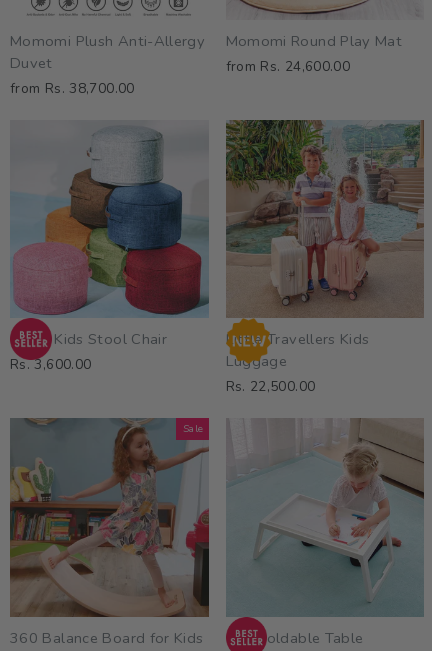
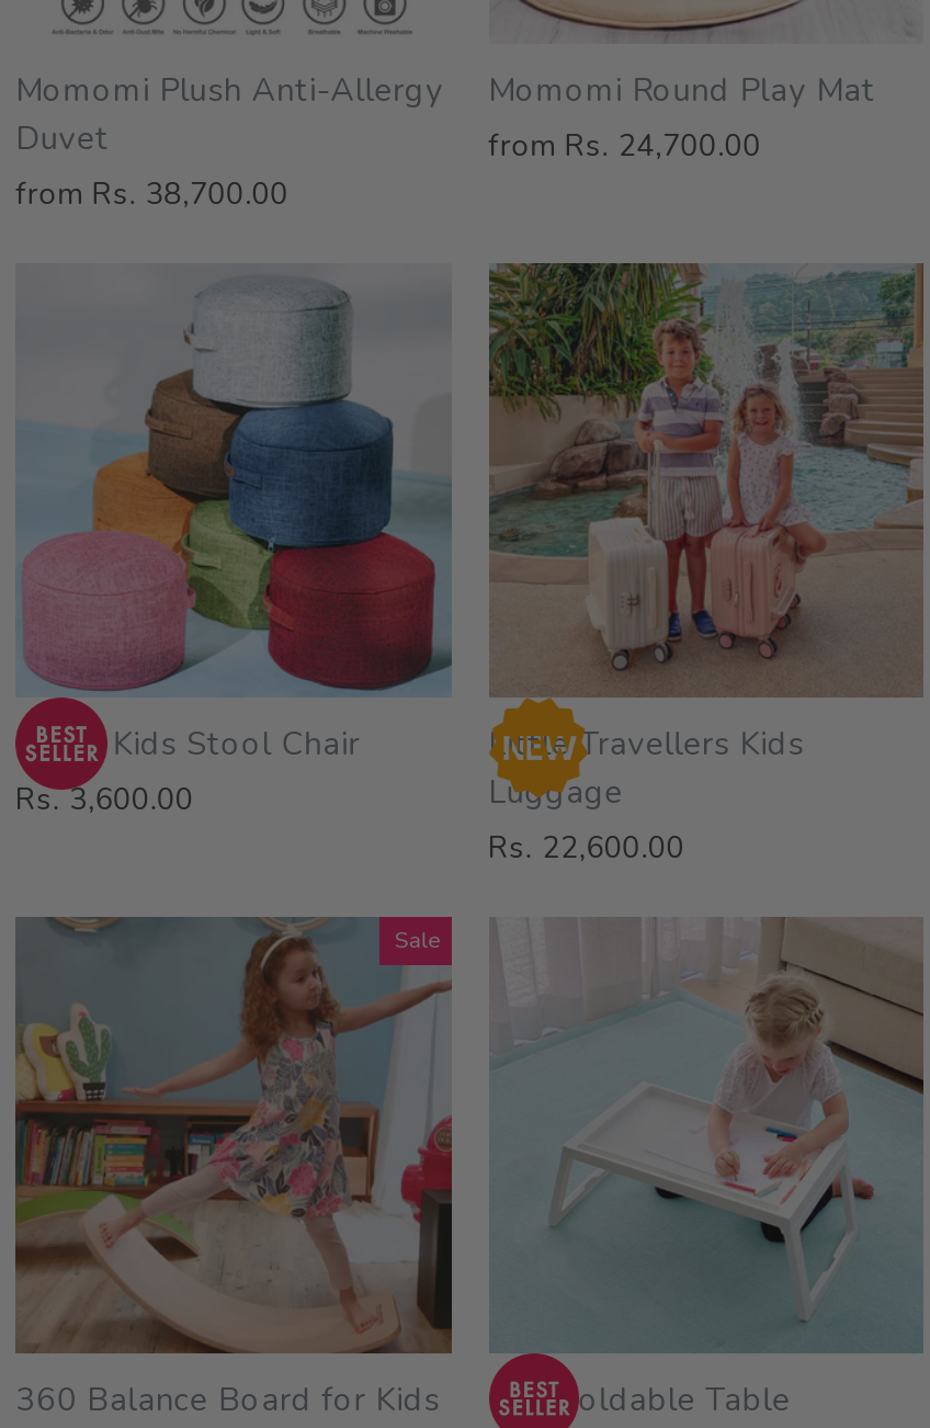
[225,57,350,76] from Rs. 24,600.00 -> [488,124,761,166] from Rs. 24,700.00
[225,377,315,396] Rs. 22,500.00 -> [488,827,685,869] Rs. 22,600.00

